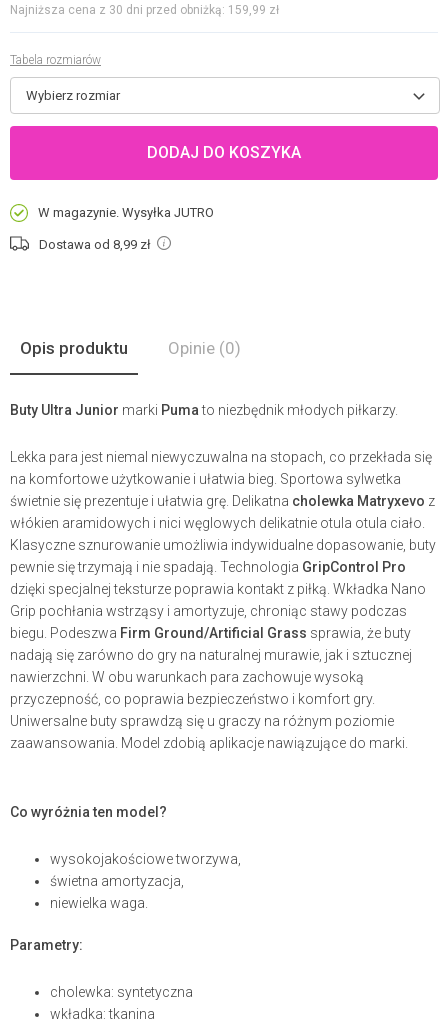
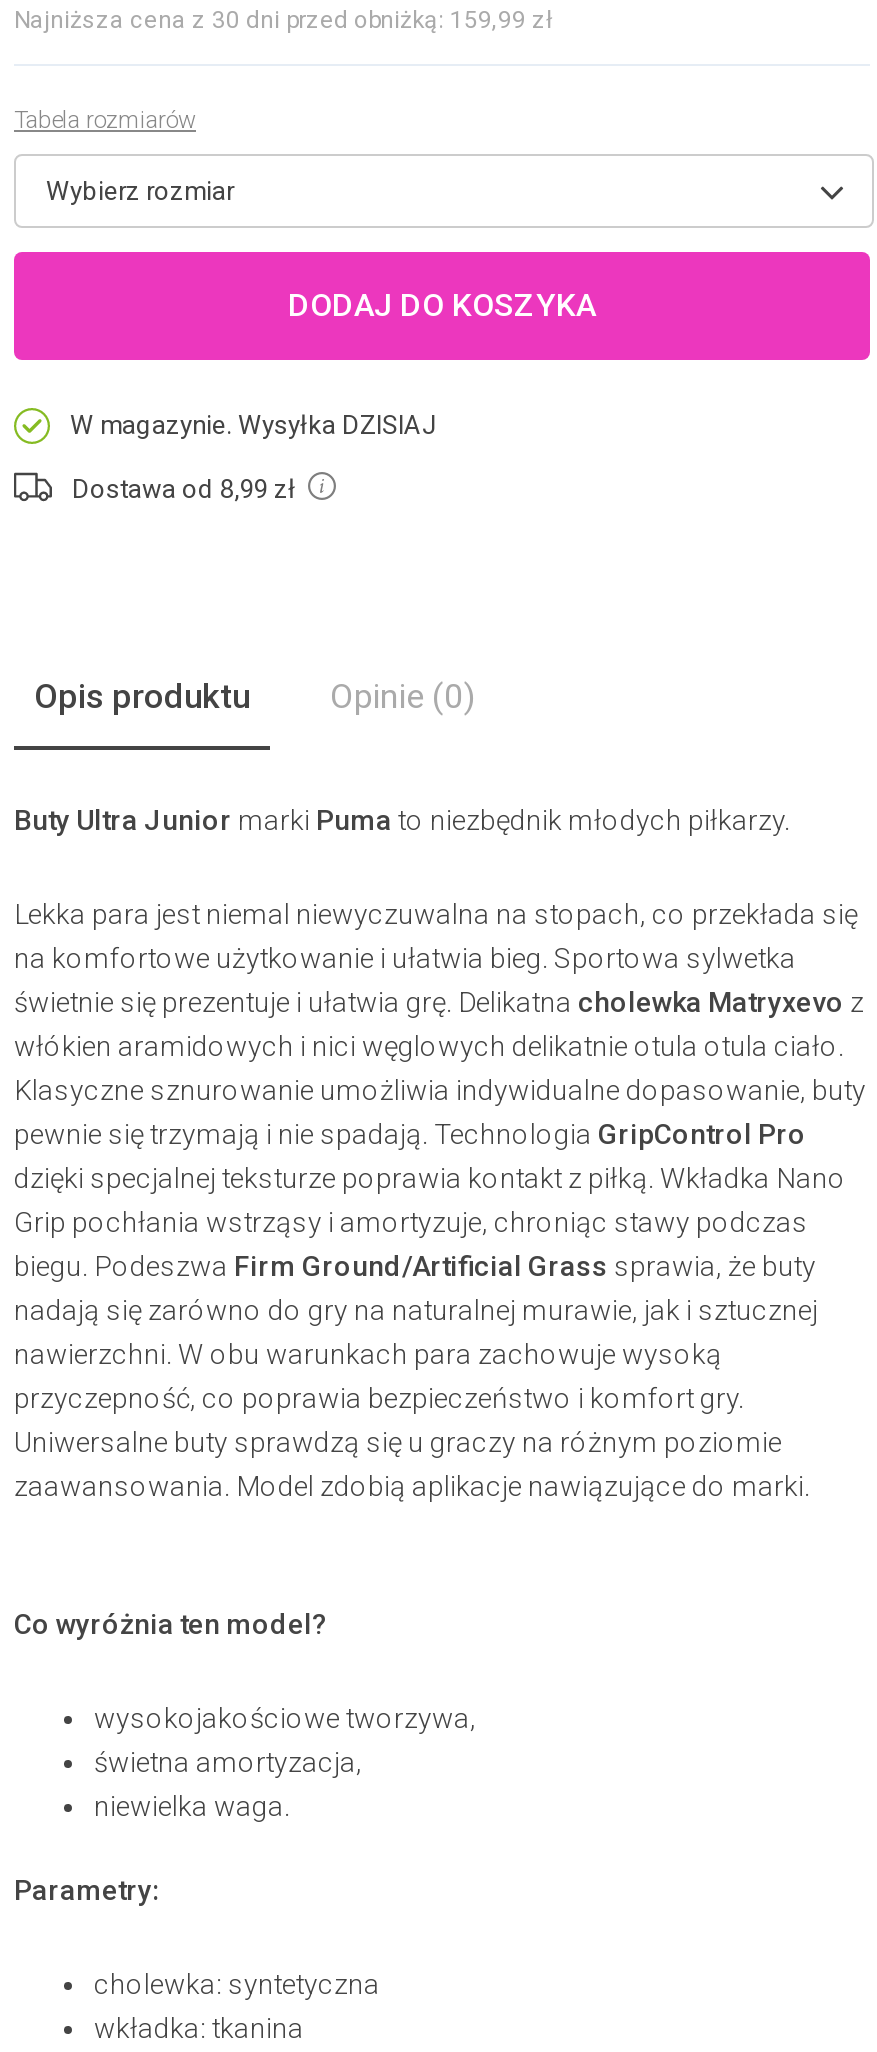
[38,205,214,220] W magazynie. Wysyłka JUTRO -> [70,410,436,440] W magazynie. Wysyłka DZISIAJ

